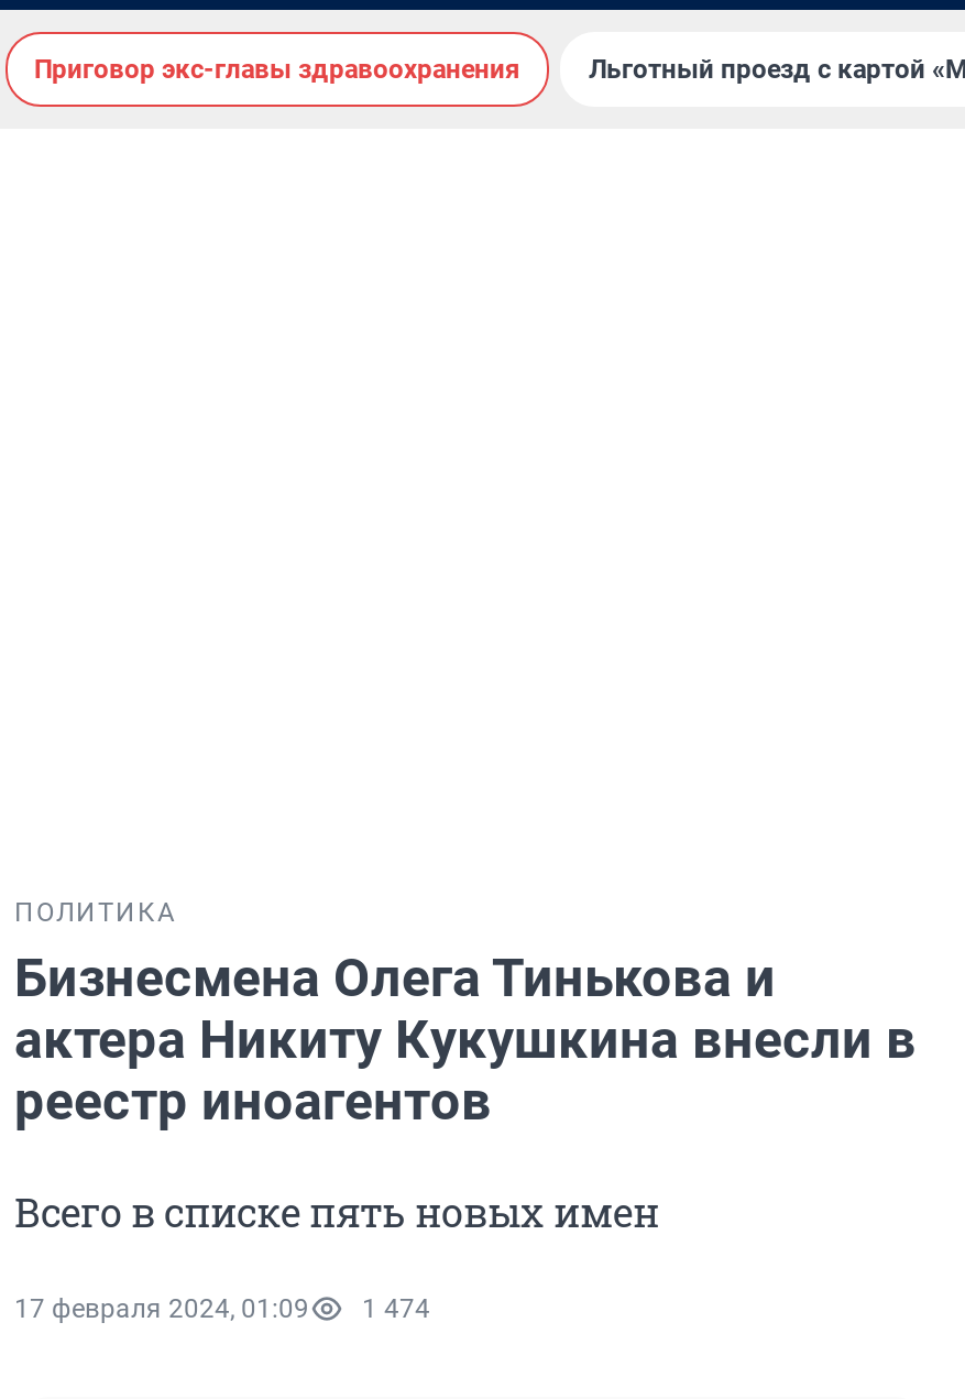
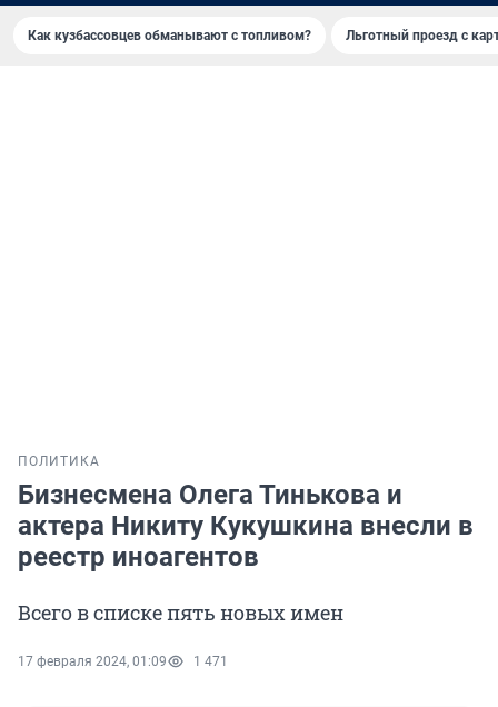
[34,54,520,85] Приговор экс-главы здравоохранения -> [28,28,311,43] Как кузбассовцев обманывают с топливом?
[14,1294,430,1324] 17 февраля 2024, 01:09 1 474 -> [18,654,228,669] 17 февраля 2024, 01:09 1 471

